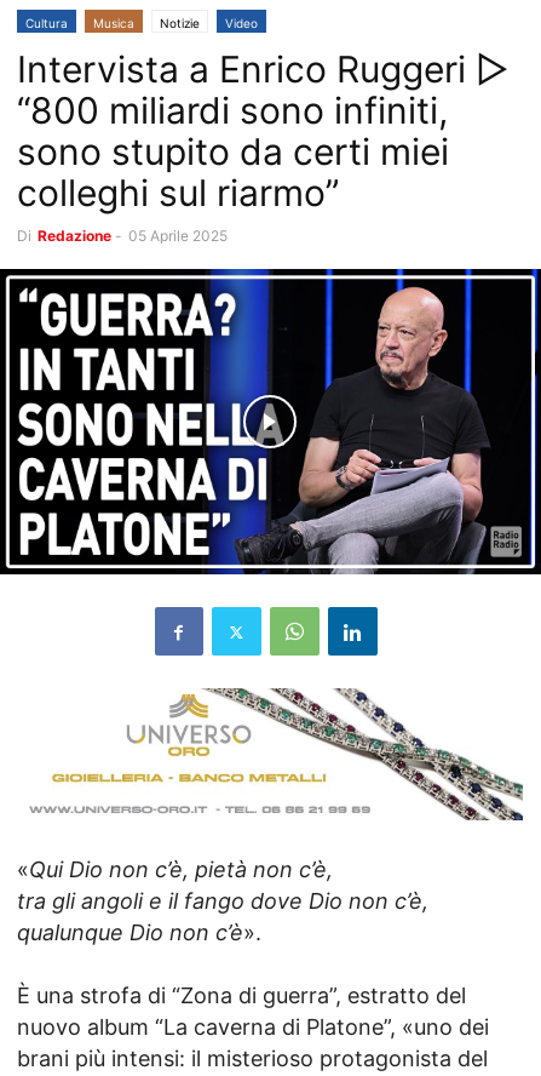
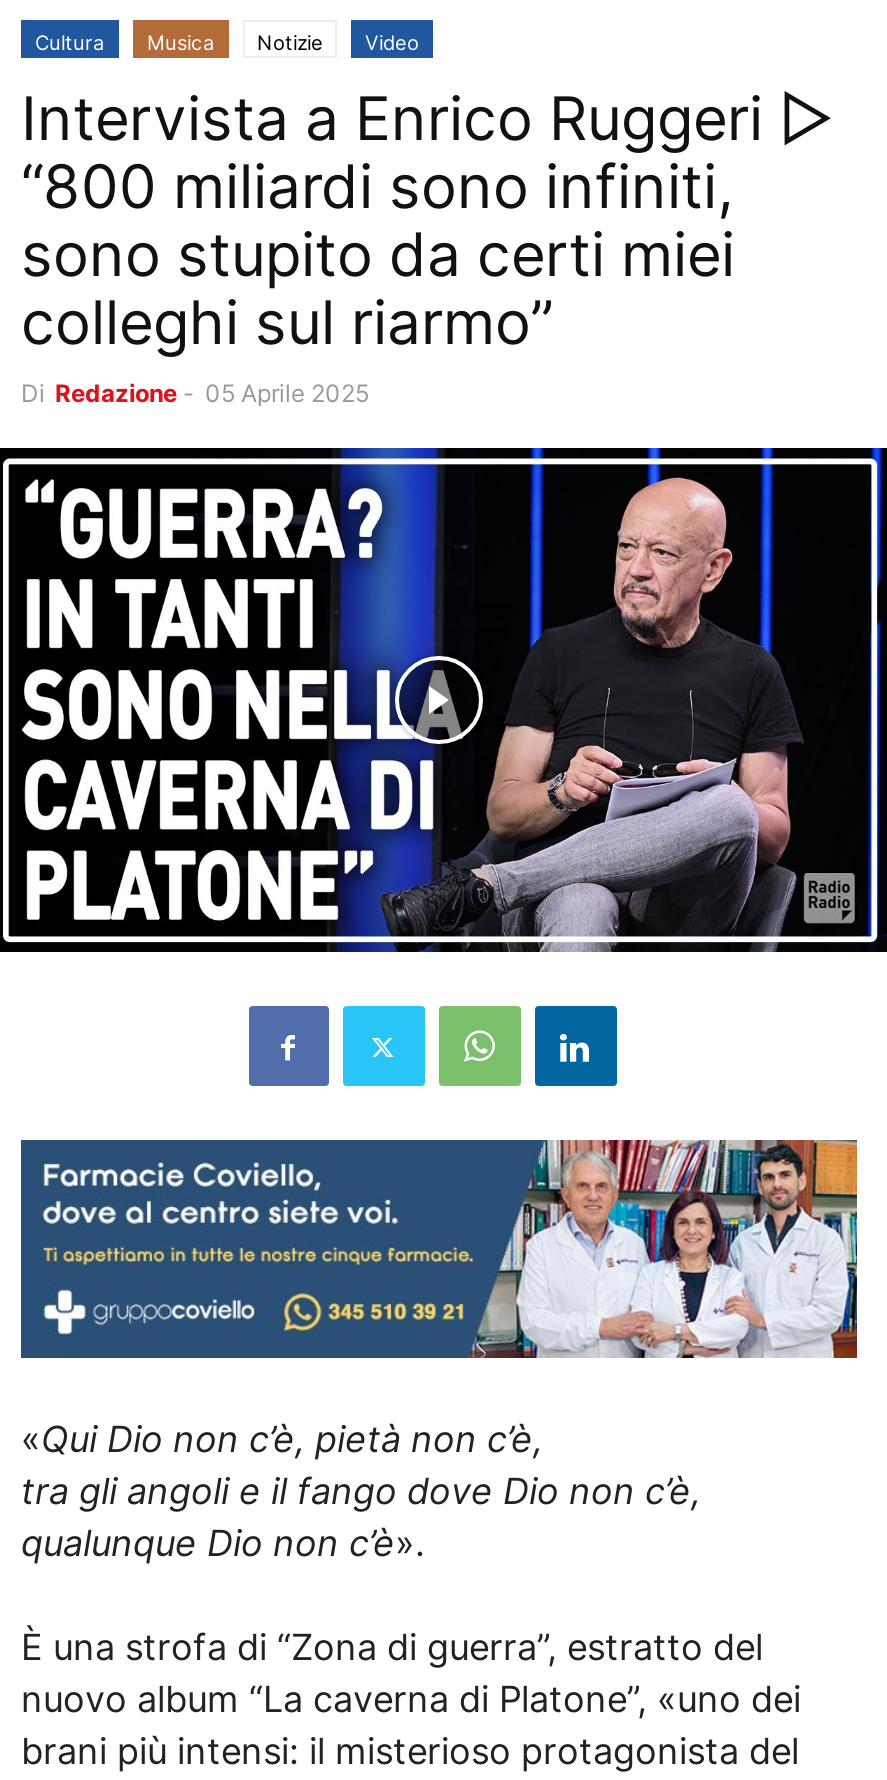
[17,688,524,820] [image] -> [19,1138,859,1360] [image]

